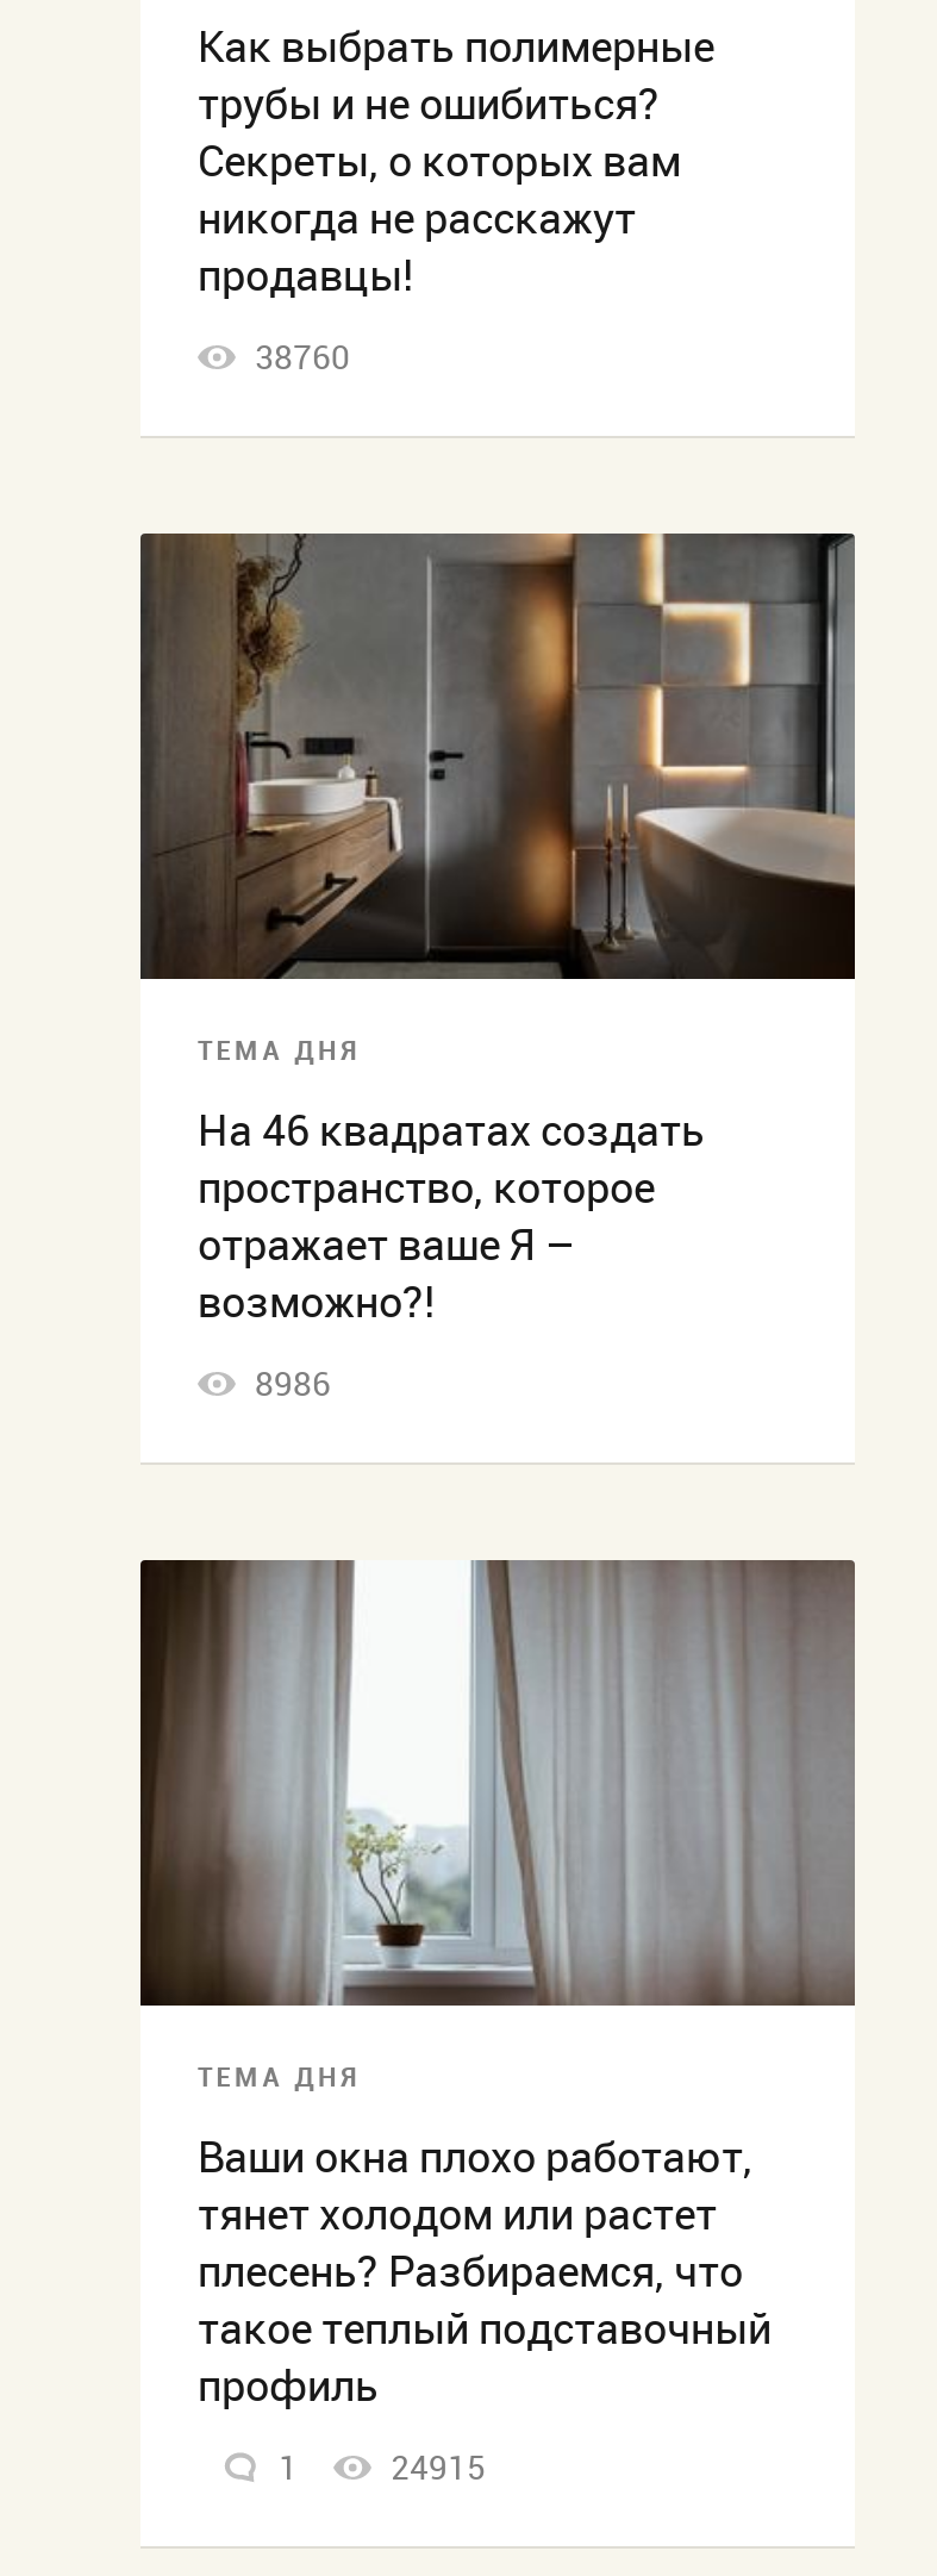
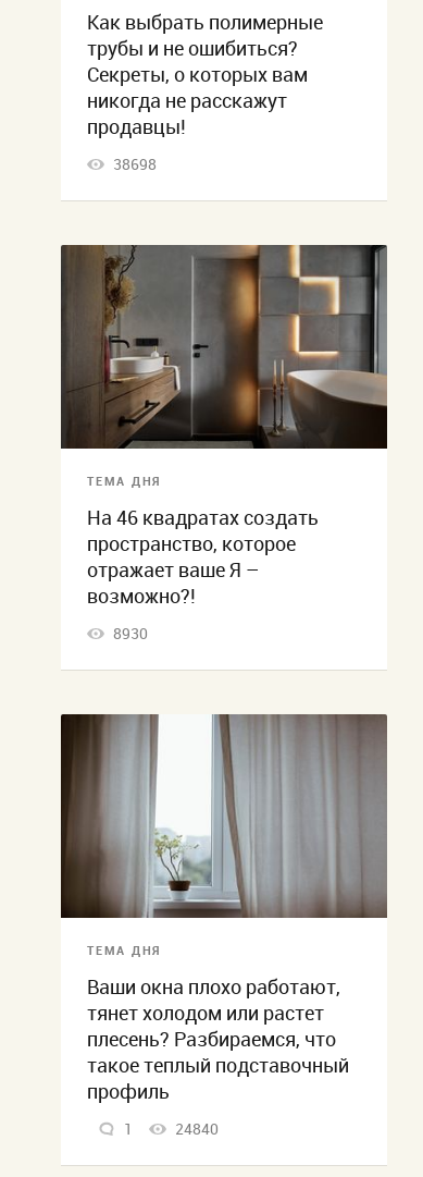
[255,338,350,376] 38760 -> [113,156,157,173] 38698
[255,1365,331,1403] 8986 -> [113,625,148,642] 8930
[391,2449,486,2487] 24915 -> [175,1120,219,1138] 24840

